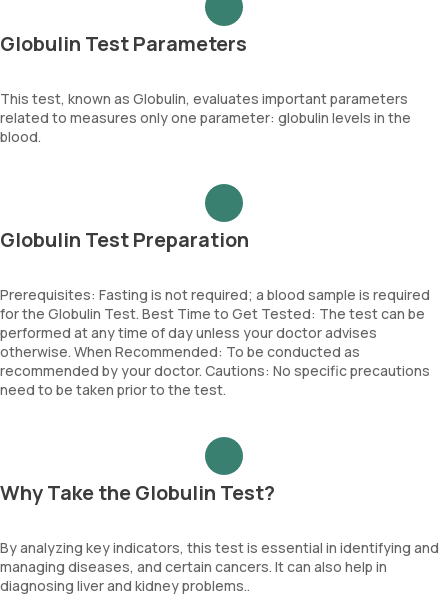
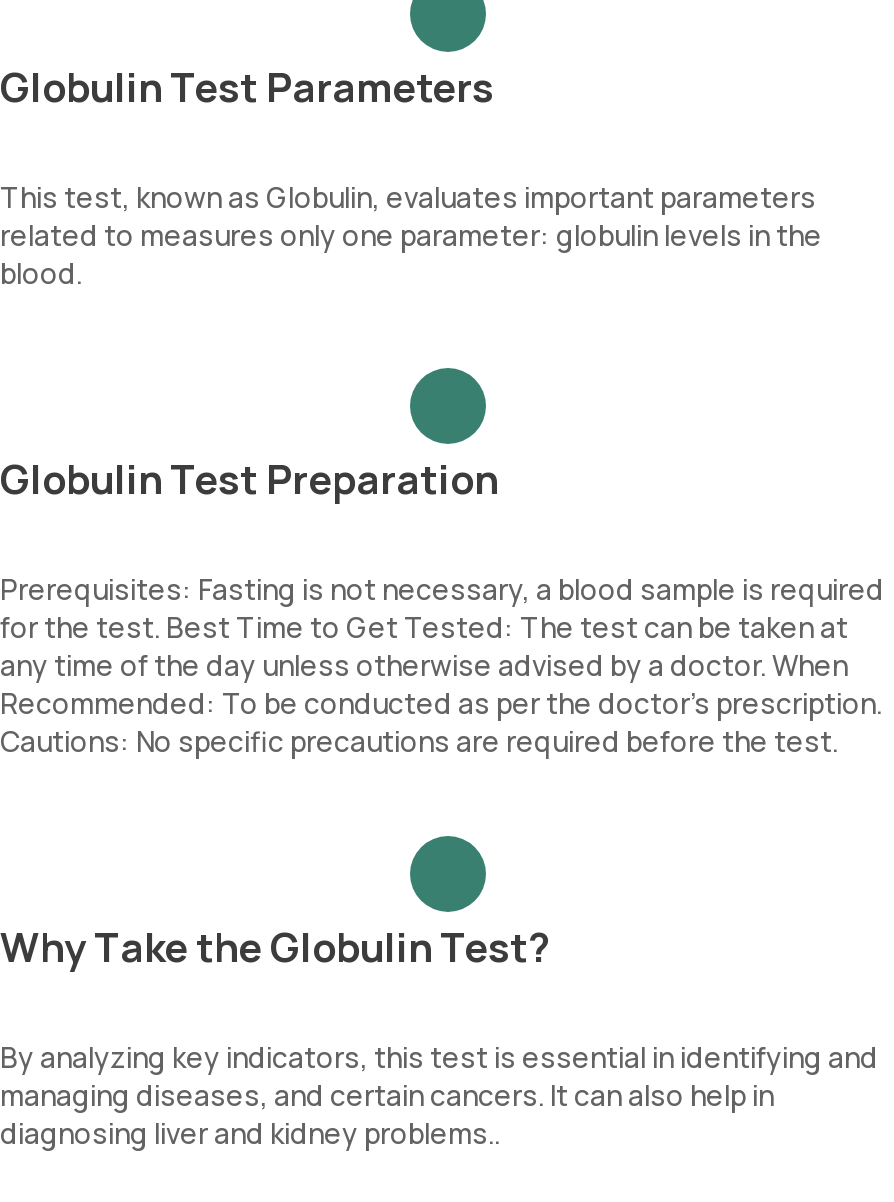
[0,285,430,399] Prerequisites: Fasting is not required; a blood sample is required | for the Globulin Test. Best Time to Get Tested: The test can be | performed at any time of day unless your doctor advises | otherwise. When Recommended: To be conducted as | recommended by your doctor. Cautions: No specific precautions | need to be taken prior to the test. -> [0,570,884,760] Prerequisites: Fasting is not necessary, a blood sample is required | for the test. Best Time to Get Tested: The test can be taken at | any time of the day unless otherwise advised by a doctor. When | Recommended: To be conducted as per the doctor’s prescription. | Cautions: No specific precautions are required before the test.

